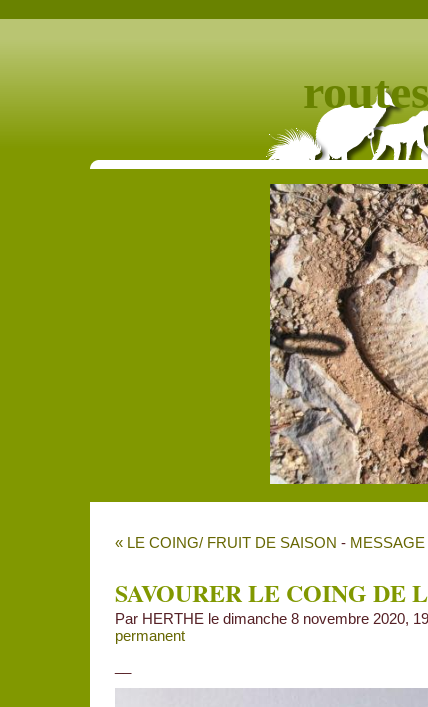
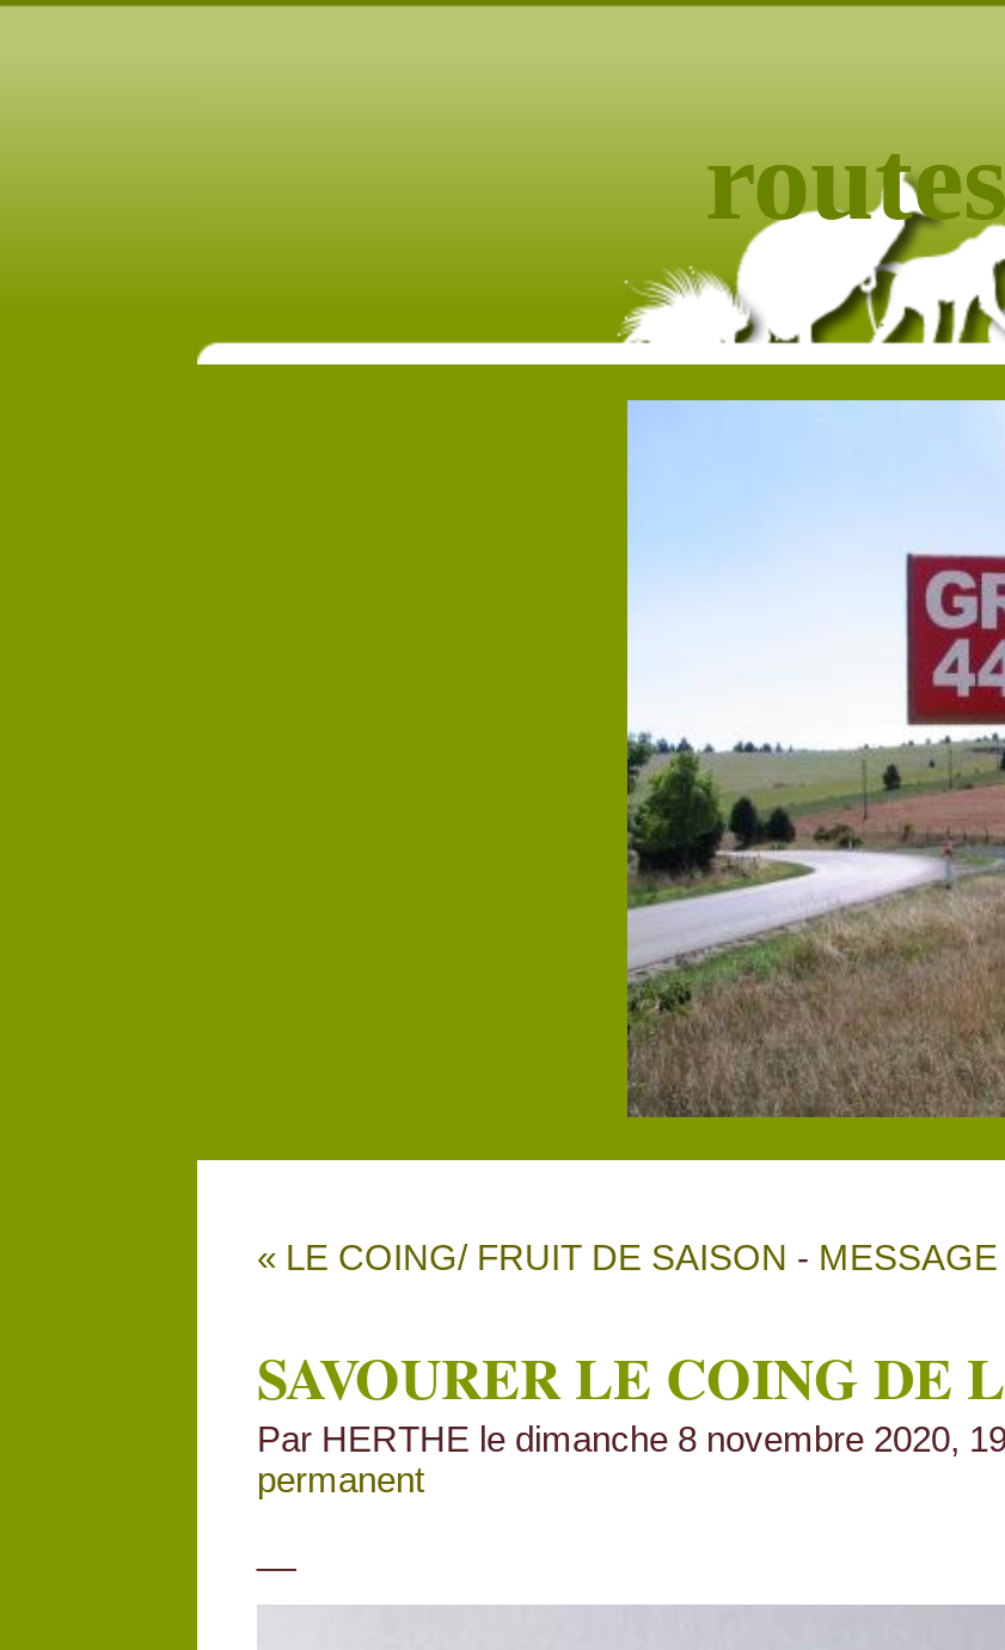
[269,183,425,485] [image] -> [625,398,998,1117] [image]

